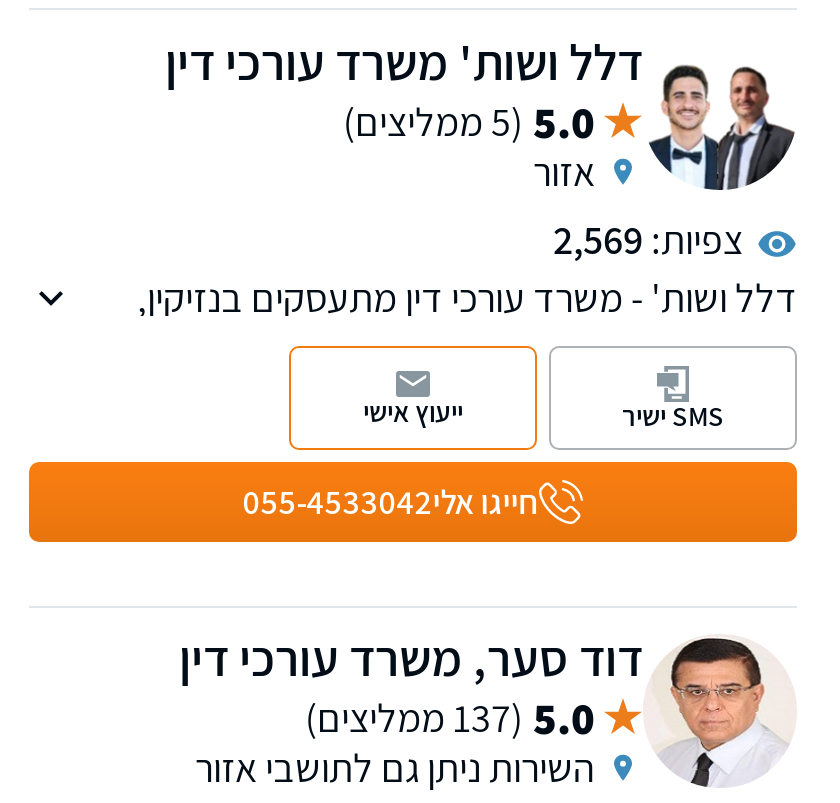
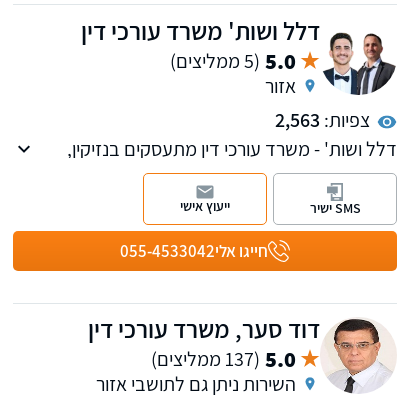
[553,213,743,265] צפיות: 2,569 -> [275,106,370,132] צפיות: 2,563

